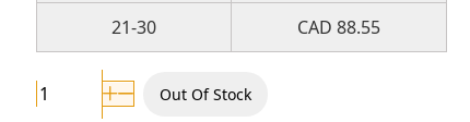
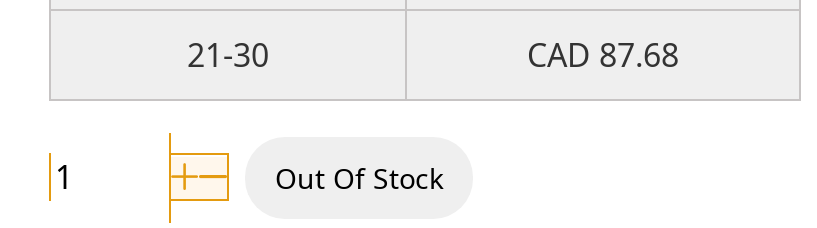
[297,15,380,39] CAD 88.55 -> [527,33,679,77] CAD 87.68

